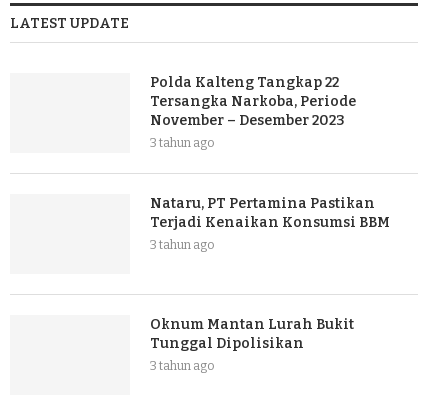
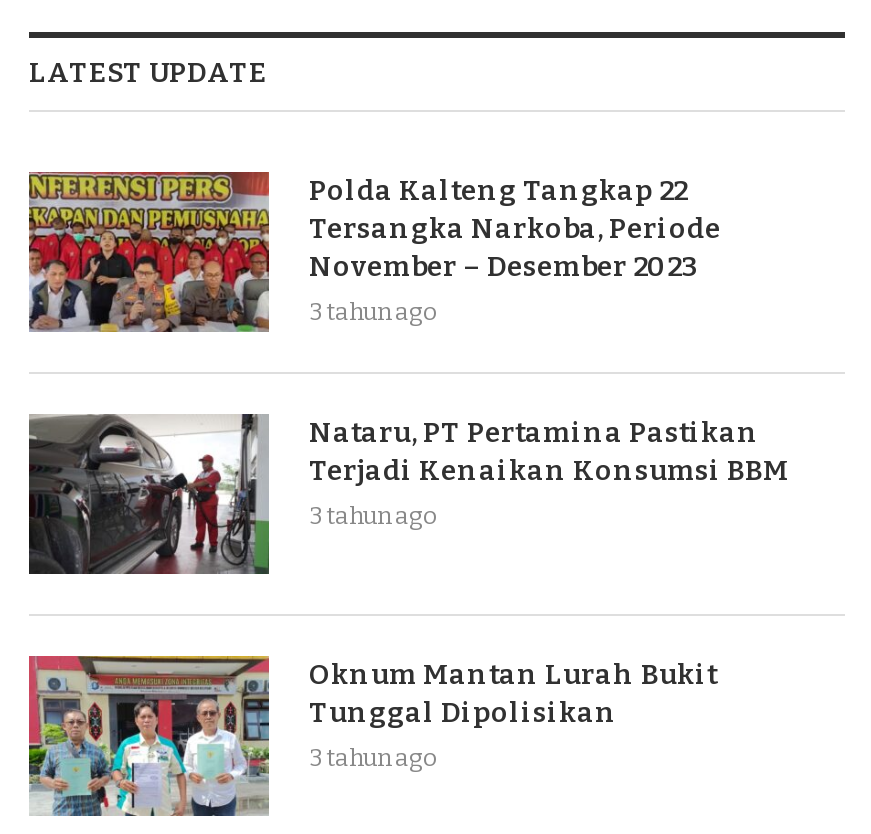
none -> [27,170,271,334] [image]
none -> [27,412,271,576] [image]
none -> [27,654,271,818] [image]

